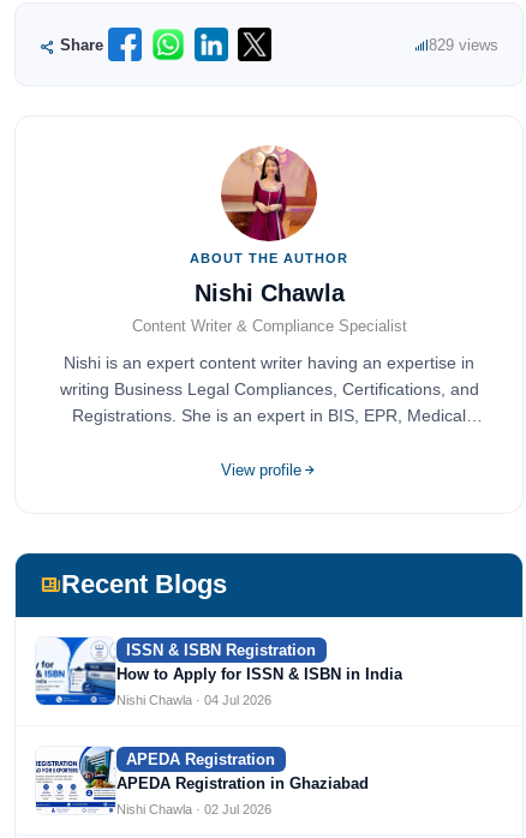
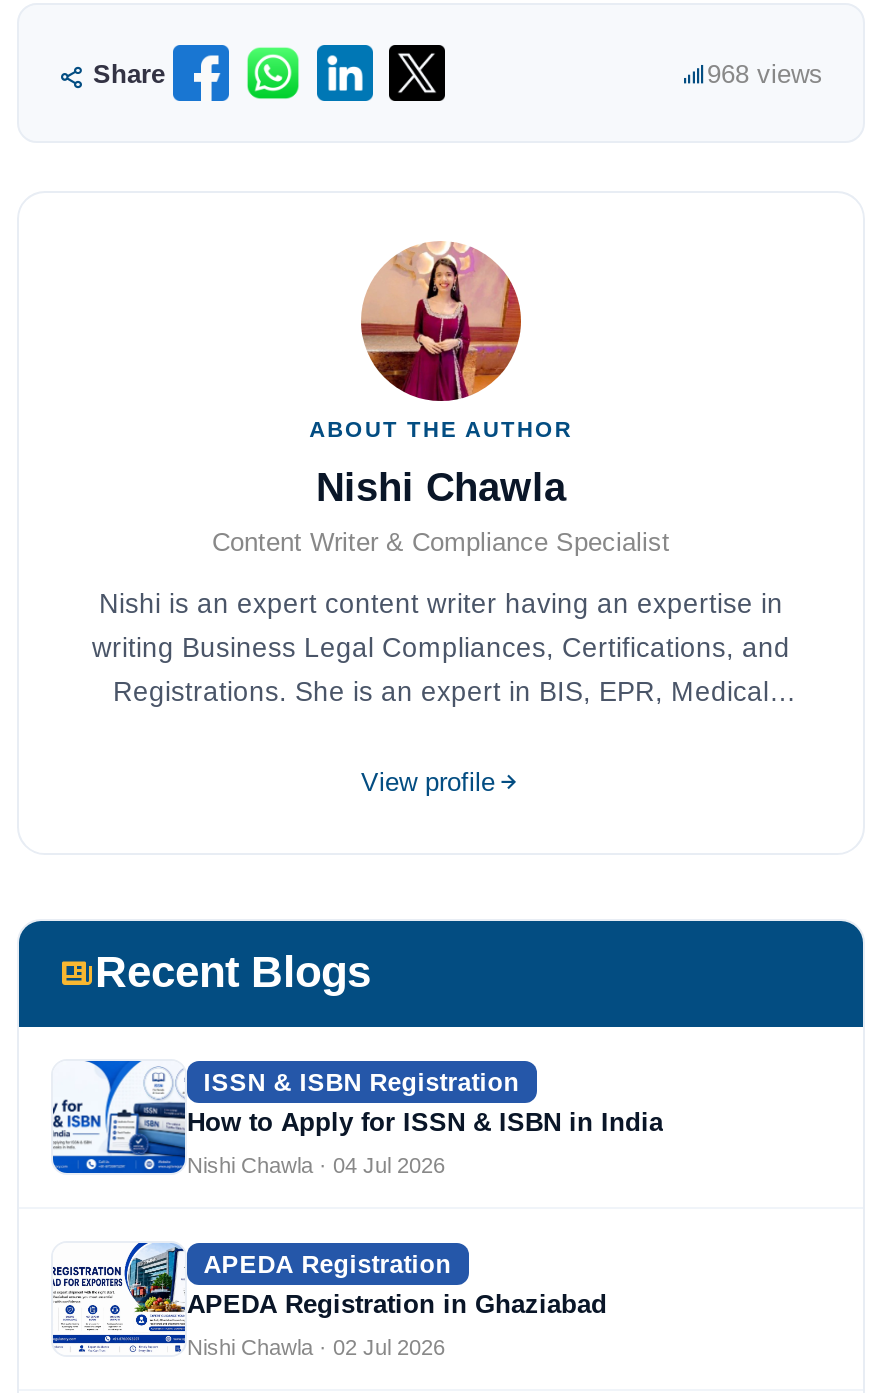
[429,35,498,53] 829 views -> [707,58,823,88] 968 views

